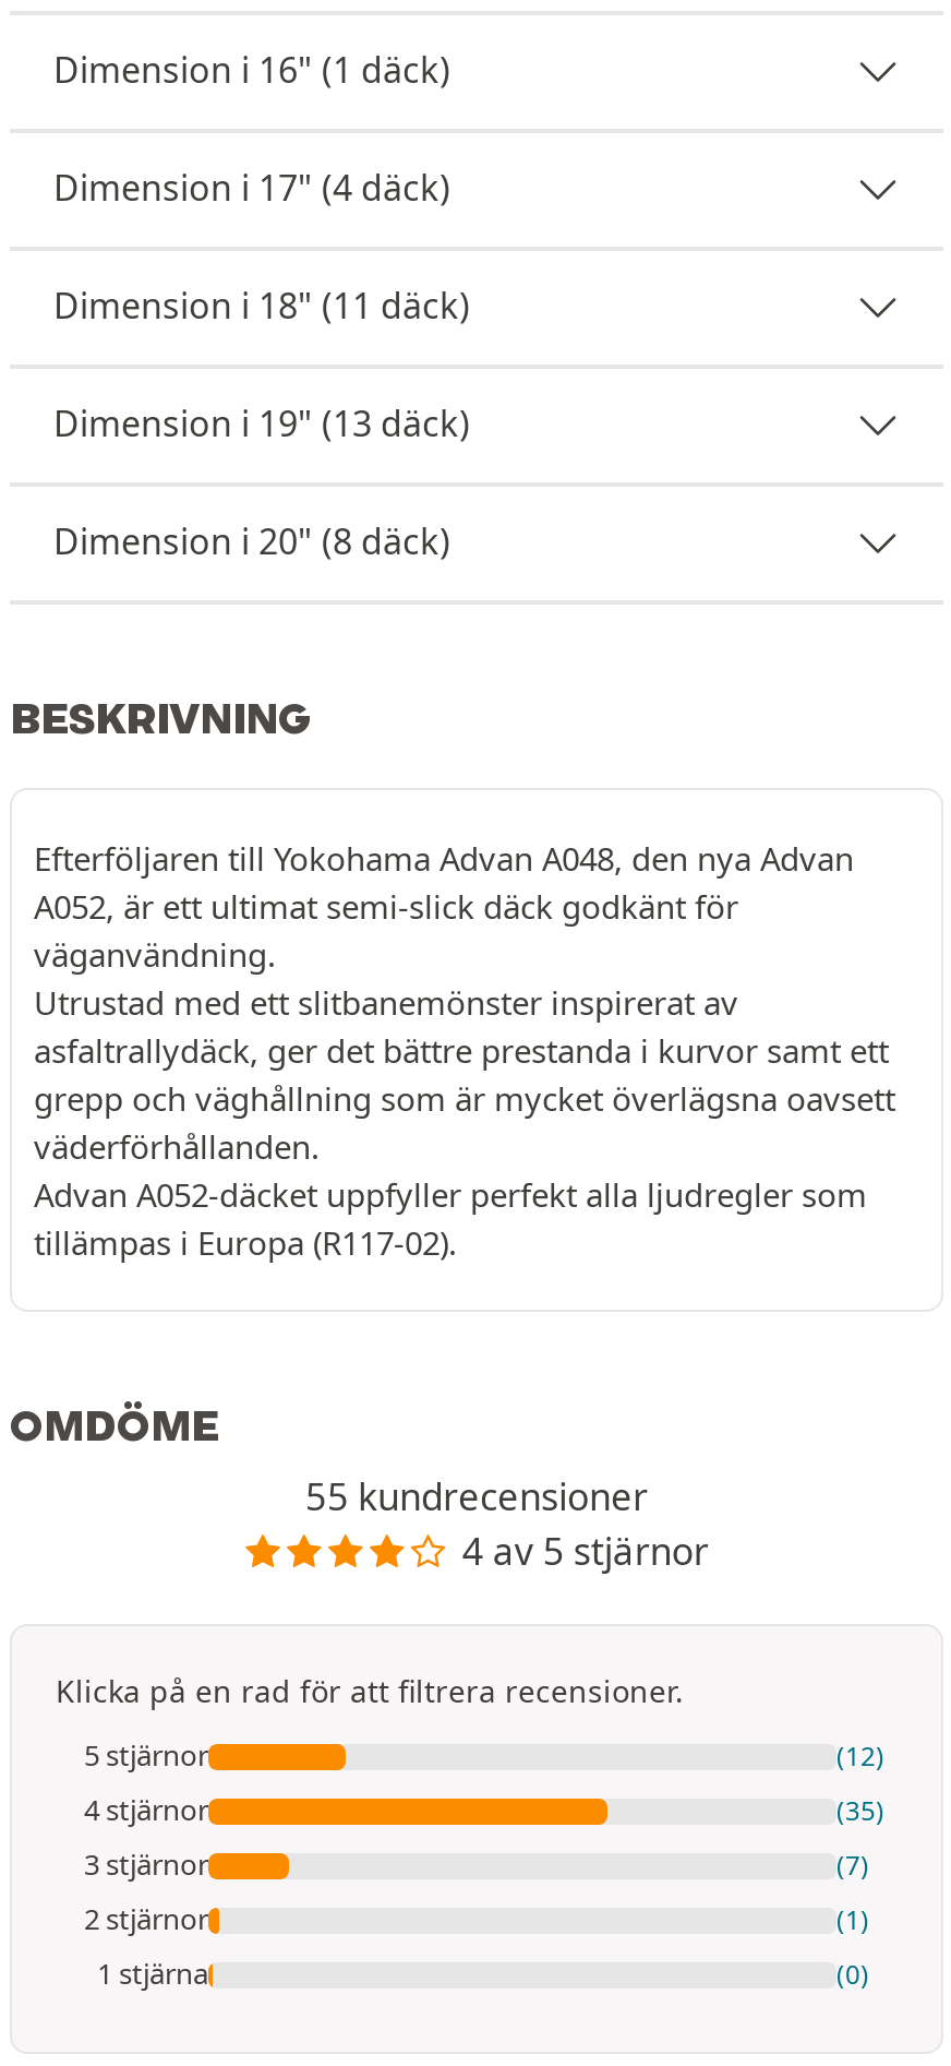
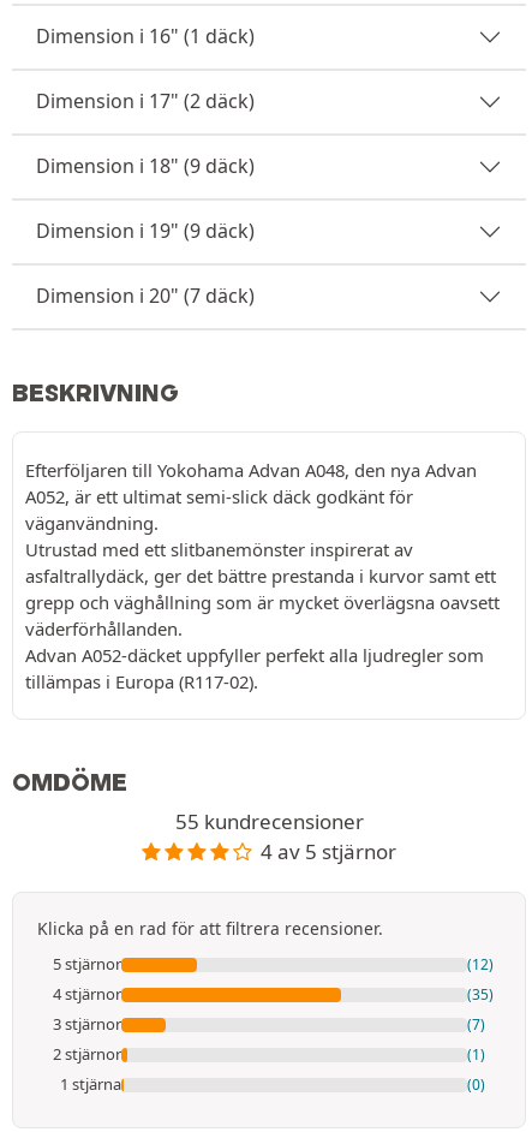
[53,164,450,212] Dimension i 17" (4 däck) -> [36,88,255,114] Dimension i 17" (2 däck)
[53,282,470,330] Dimension i 18" (11 däck) -> [36,153,255,179] Dimension i 18" (9 däck)
[53,399,470,447] Dimension i 19" (13 däck) -> [36,218,255,244] Dimension i 19" (9 däck)
[53,517,450,565] Dimension i 20" (8 däck) -> [36,282,255,309] Dimension i 20" (7 däck)

